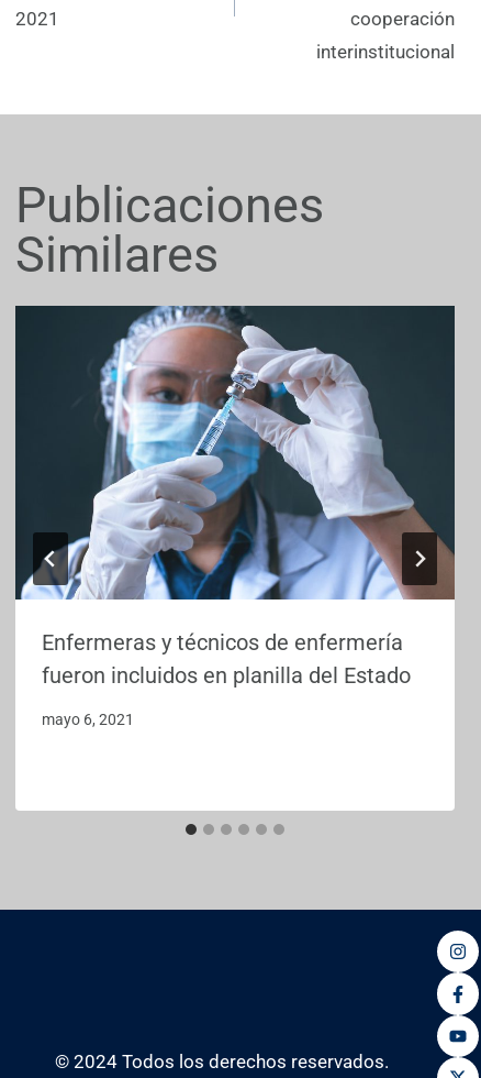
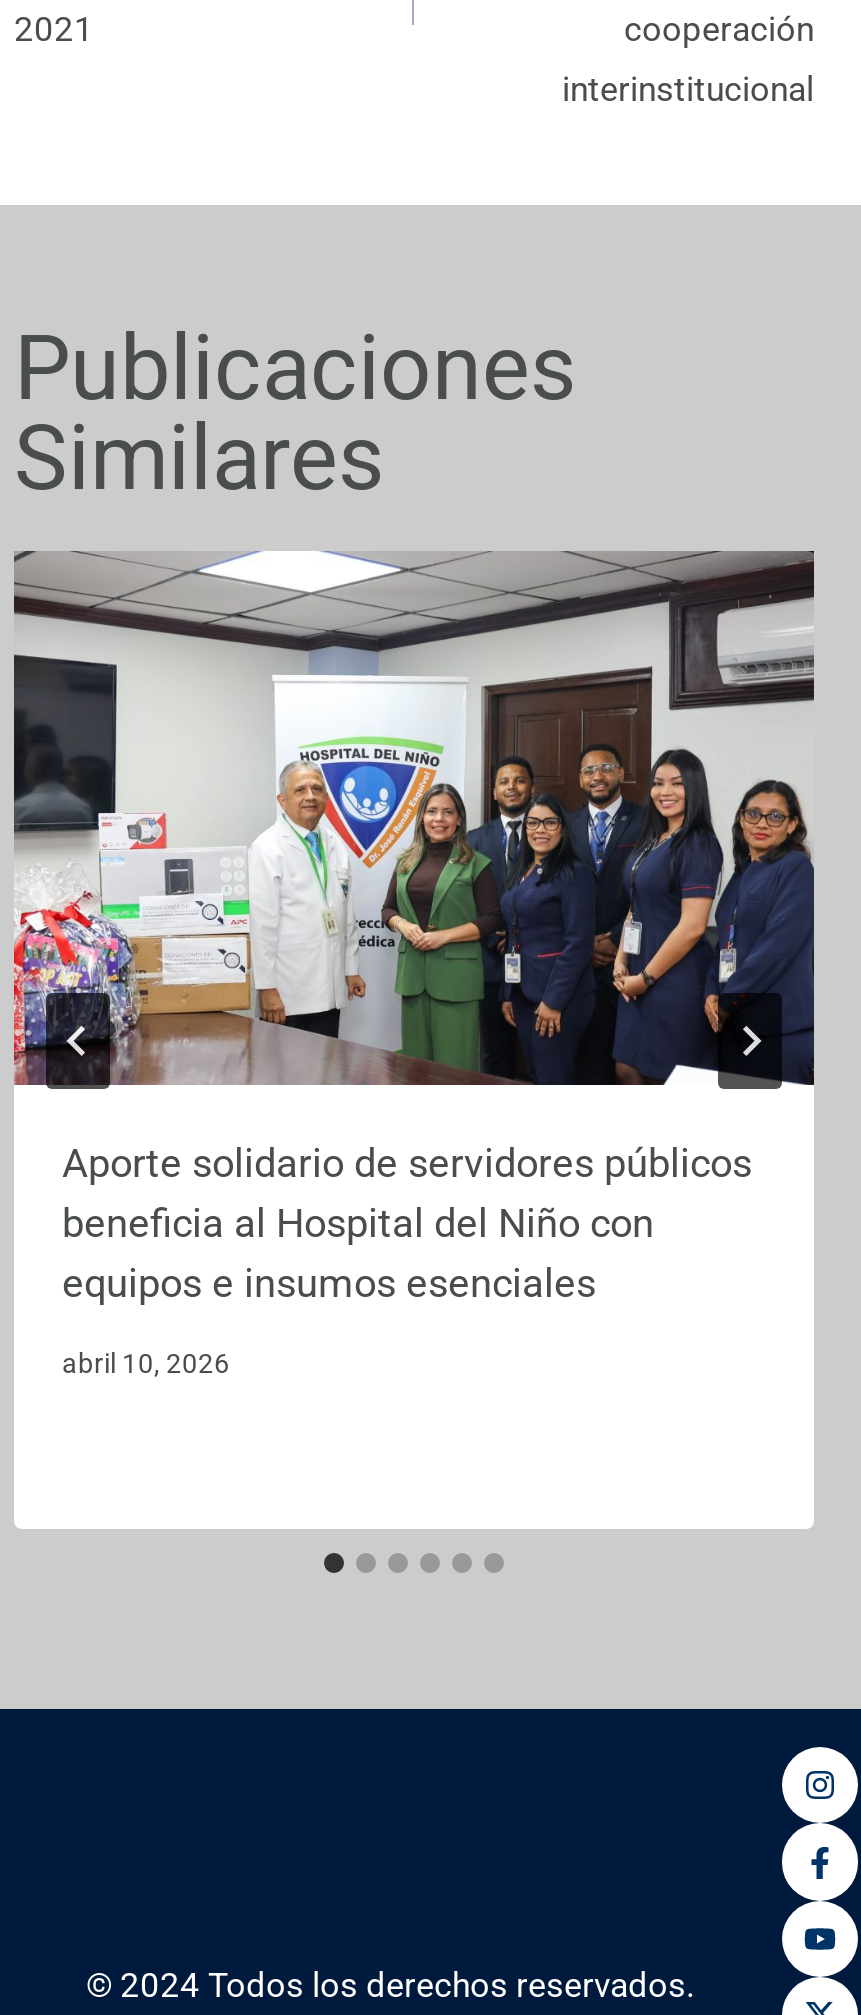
[14,305,456,688] [image] | Enfermeras y técnicos de enfermería | fueron incluidos en planilla del Estado -> [12,551,814,1306] [image] | Aporte solidario de servidores públicos | beneficia al Hospital del Niño con | equipos e insumos esenciales
[42,711,134,728] mayo 6, 2021 -> [62,1347,230,1379] abril 10, 2026

